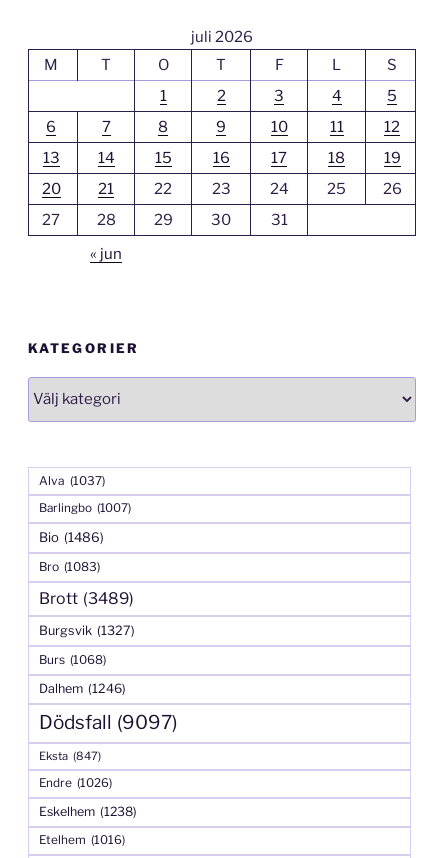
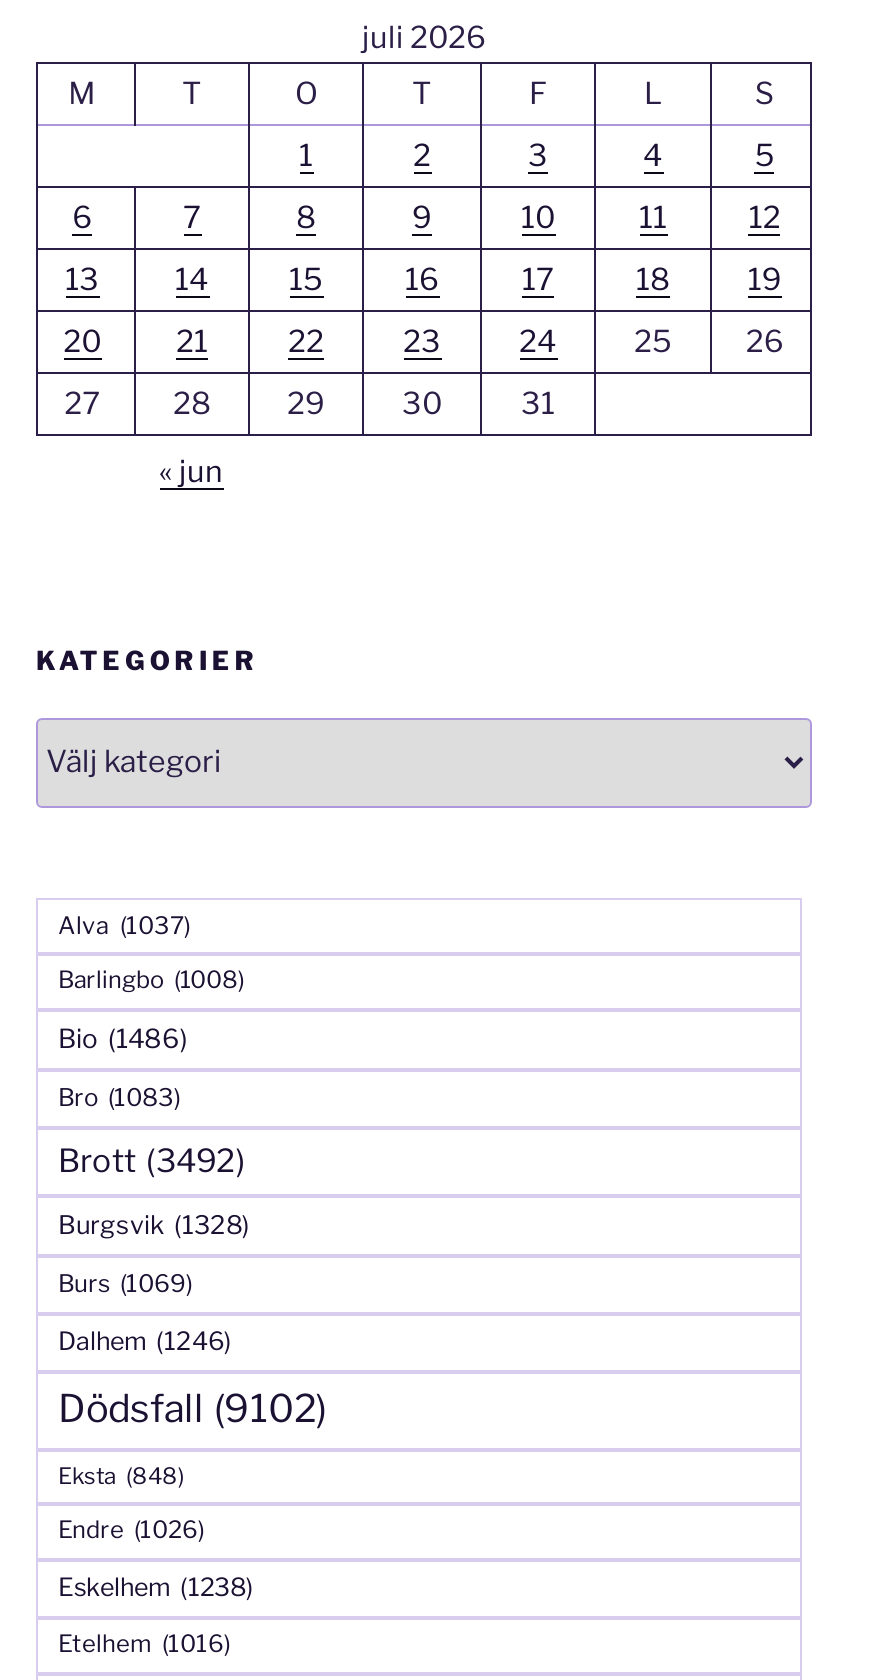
[39,501,131,515] Barlingbo (1007) -> [58,965,244,993] Barlingbo (1008)
[39,589,134,608] Brott (3489) -> [58,1141,246,1179] Brott (3492)
[39,623,135,638] Burgsvik (1327) -> [58,1209,250,1239] Burgsvik (1328)
[39,652,106,667] Burs (1068) -> [58,1267,192,1297] Burs (1069)
[39,711,177,734] Dödsfall (9097) -> [58,1385,326,1431] Dödsfall (9102)
[39,749,101,763] Eksta (847) -> [58,1461,184,1489] Eksta (848)

